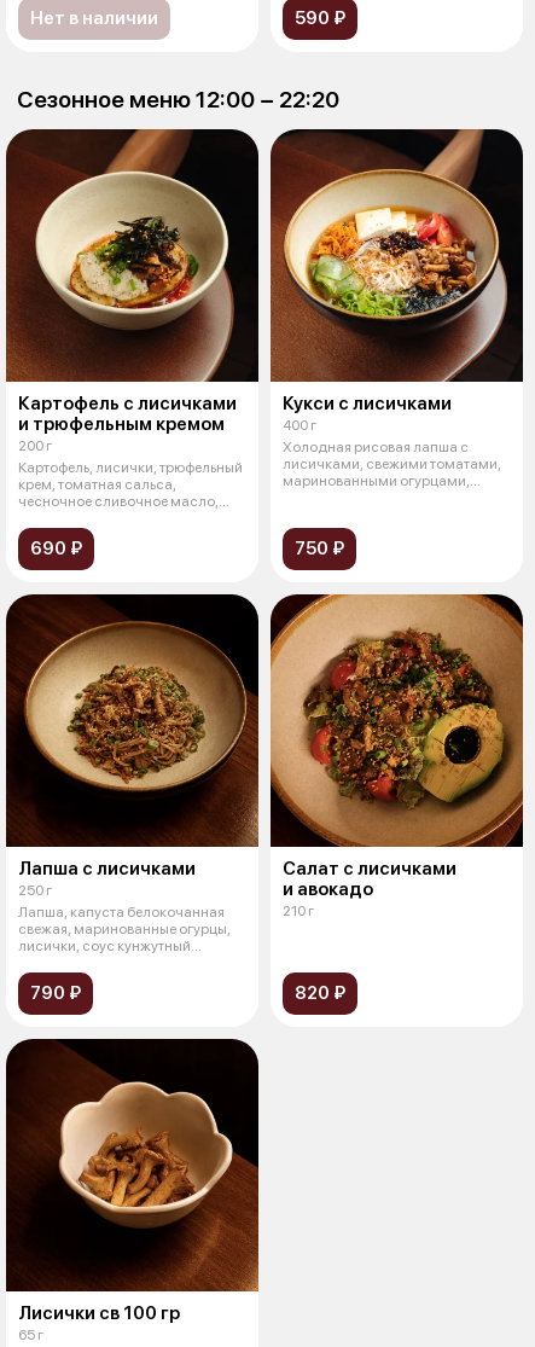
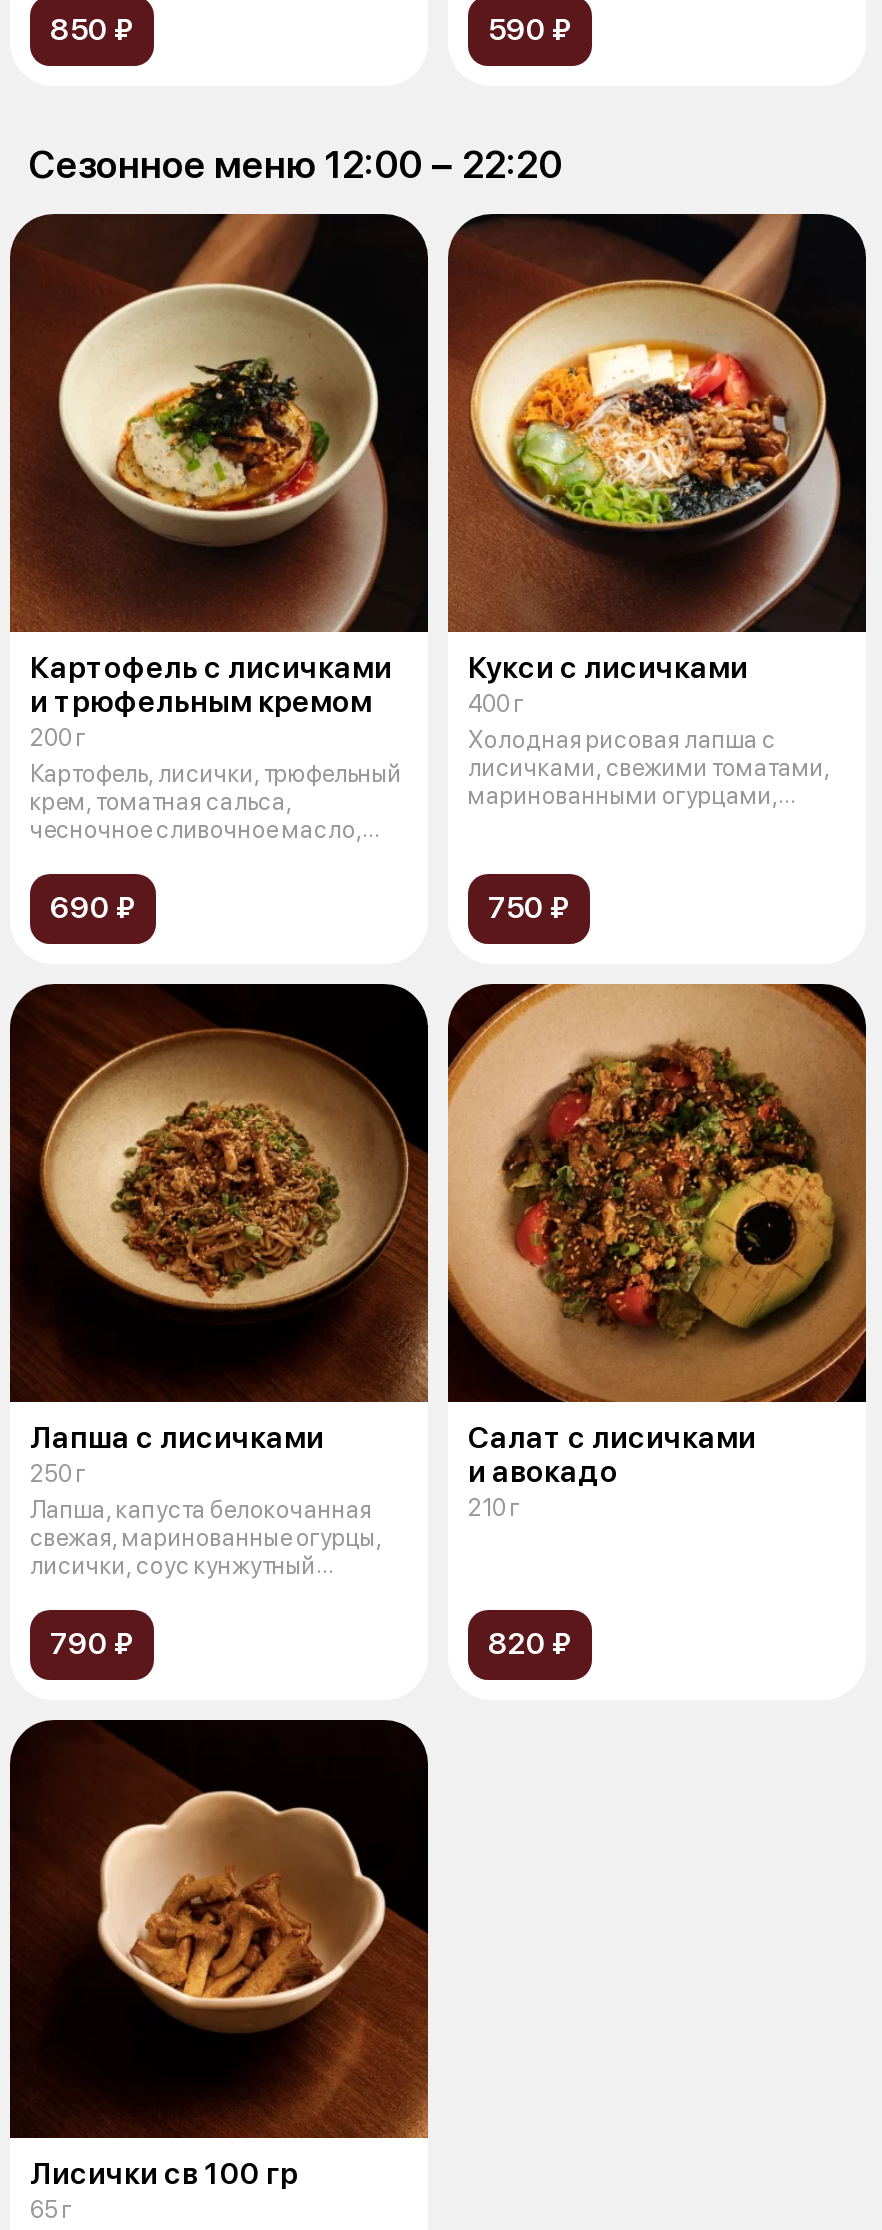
[30,7,158,29] Нет в наличии -> [50,11,134,47] 850 ₽

